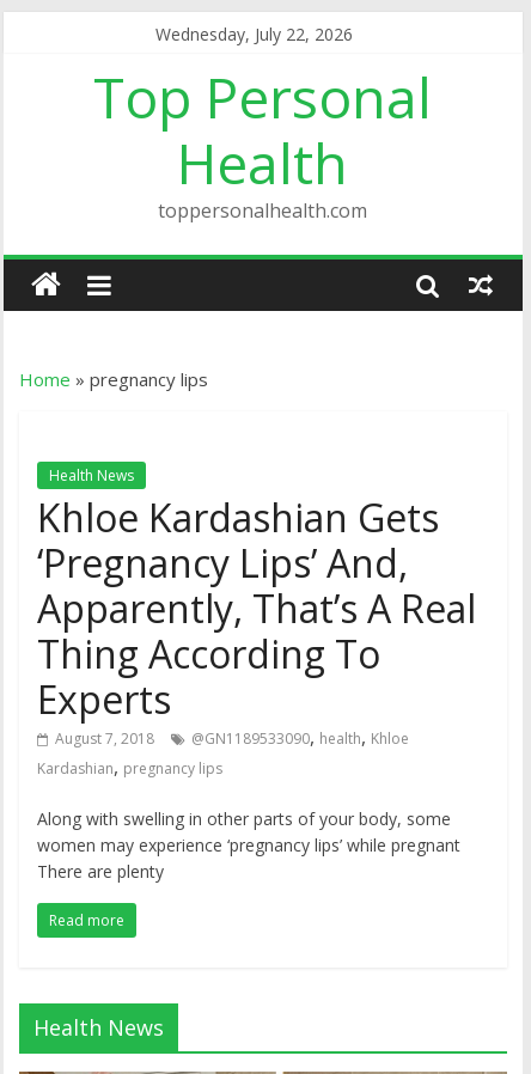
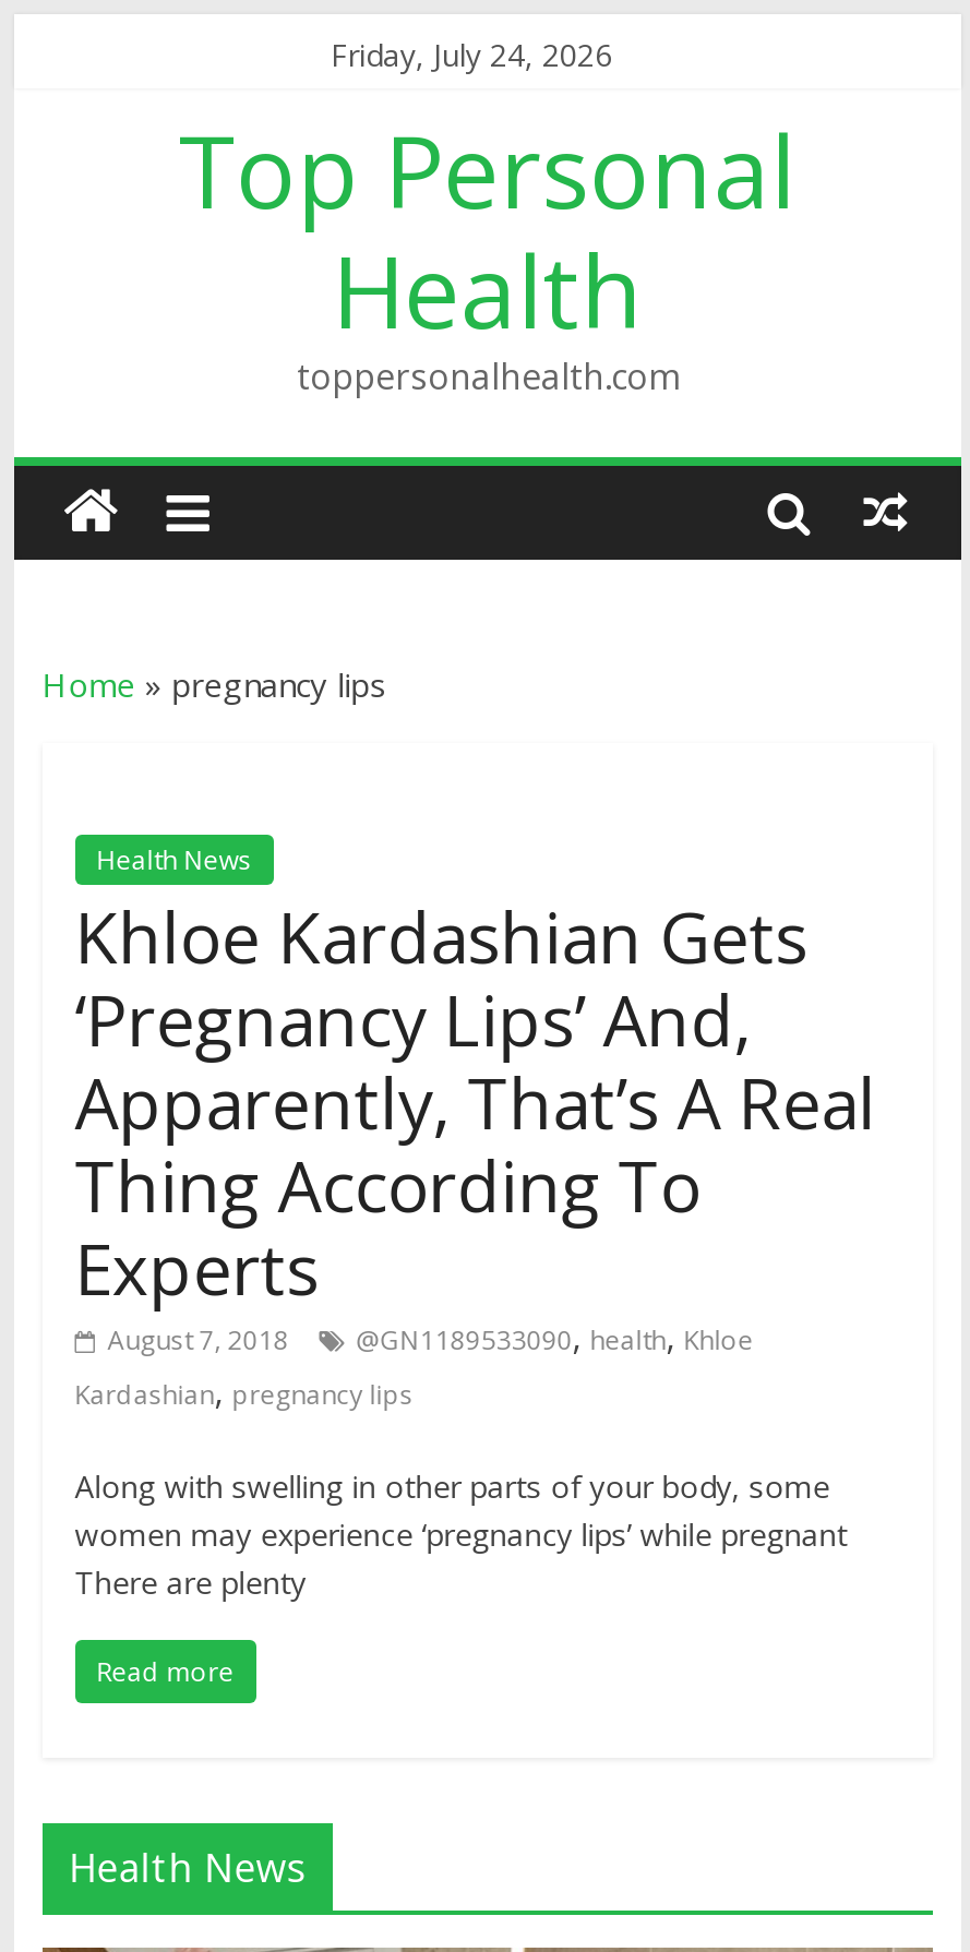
[155,23,353,45] Wednesday, July 22, 2026 -> [331,34,612,75] Friday, July 24, 2026

